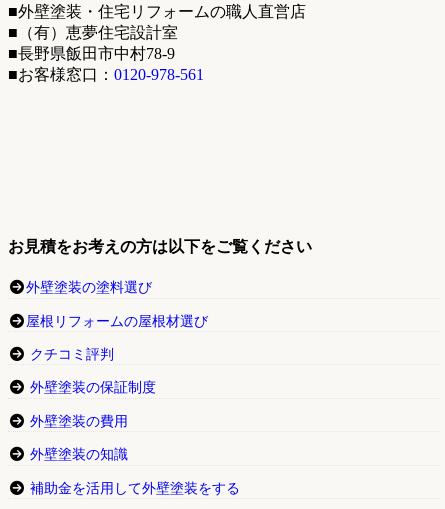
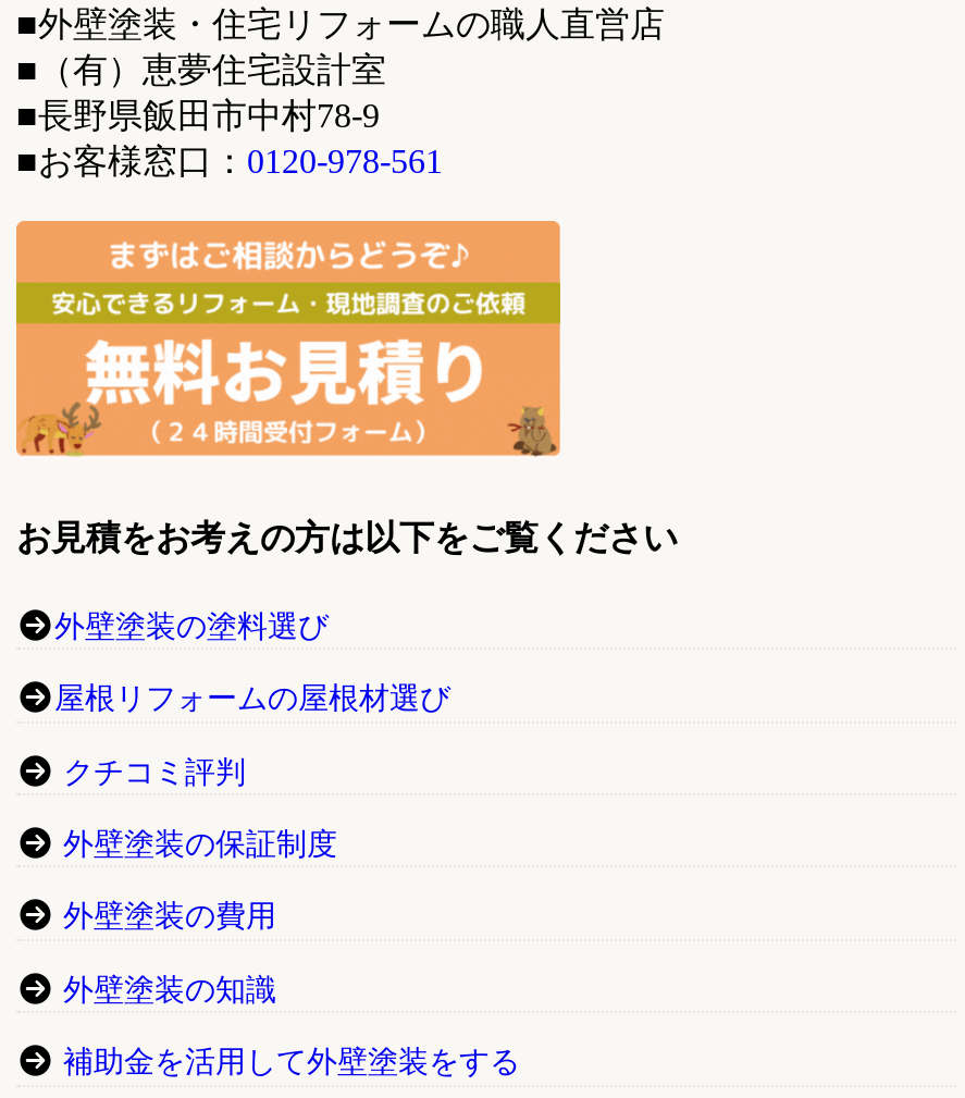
none -> [14,218,562,459] [image]

